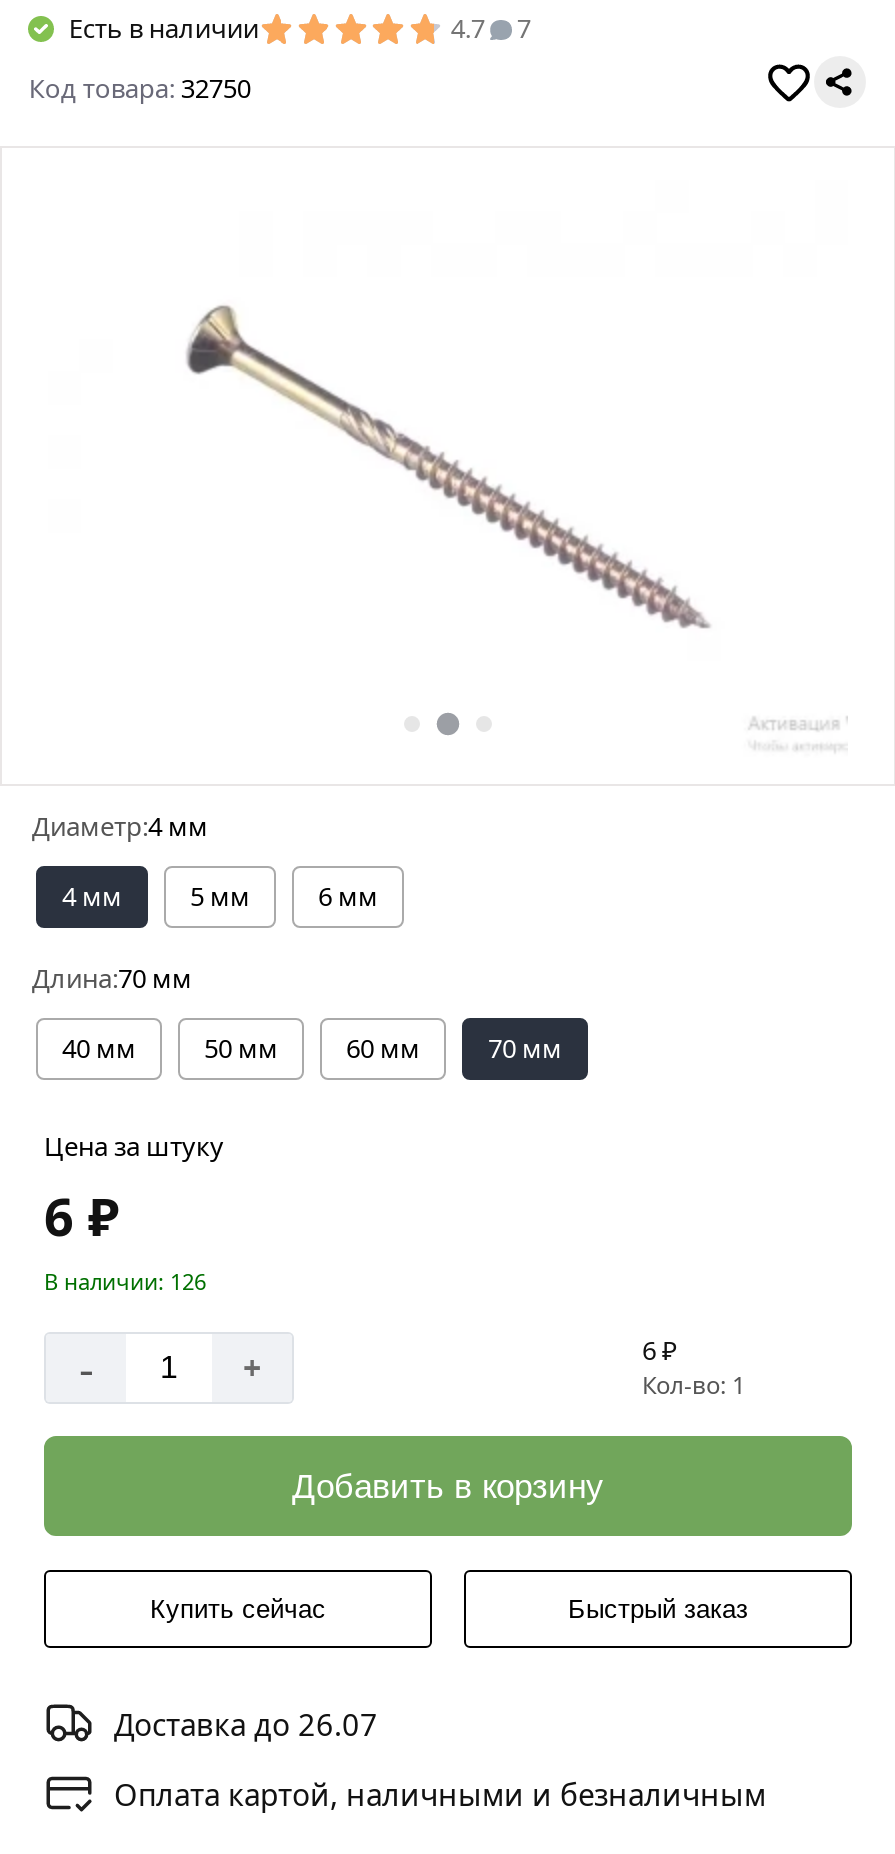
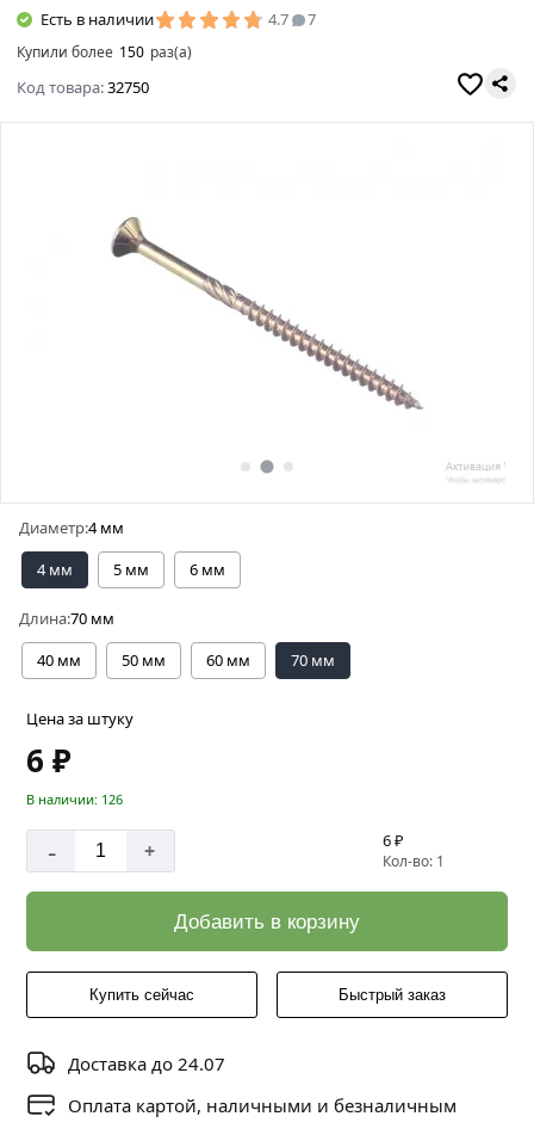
none -> [17,42,192,62] Купили более 150 раз(а)
[114,1703,378,1743] Доставка до 26.07 -> [68,1051,225,1075] Доставка до 24.07

